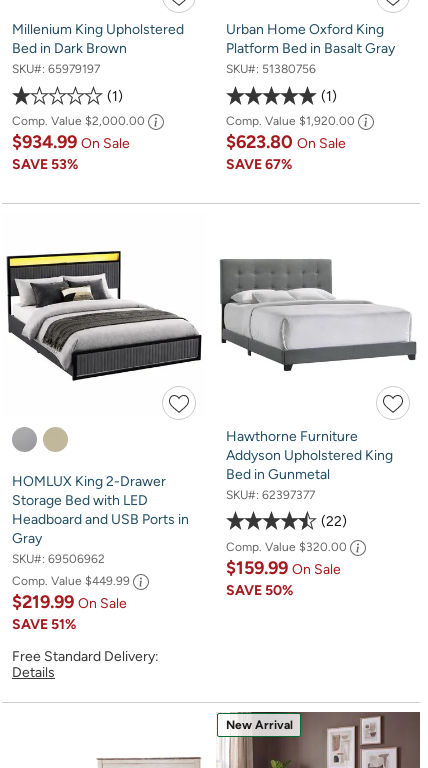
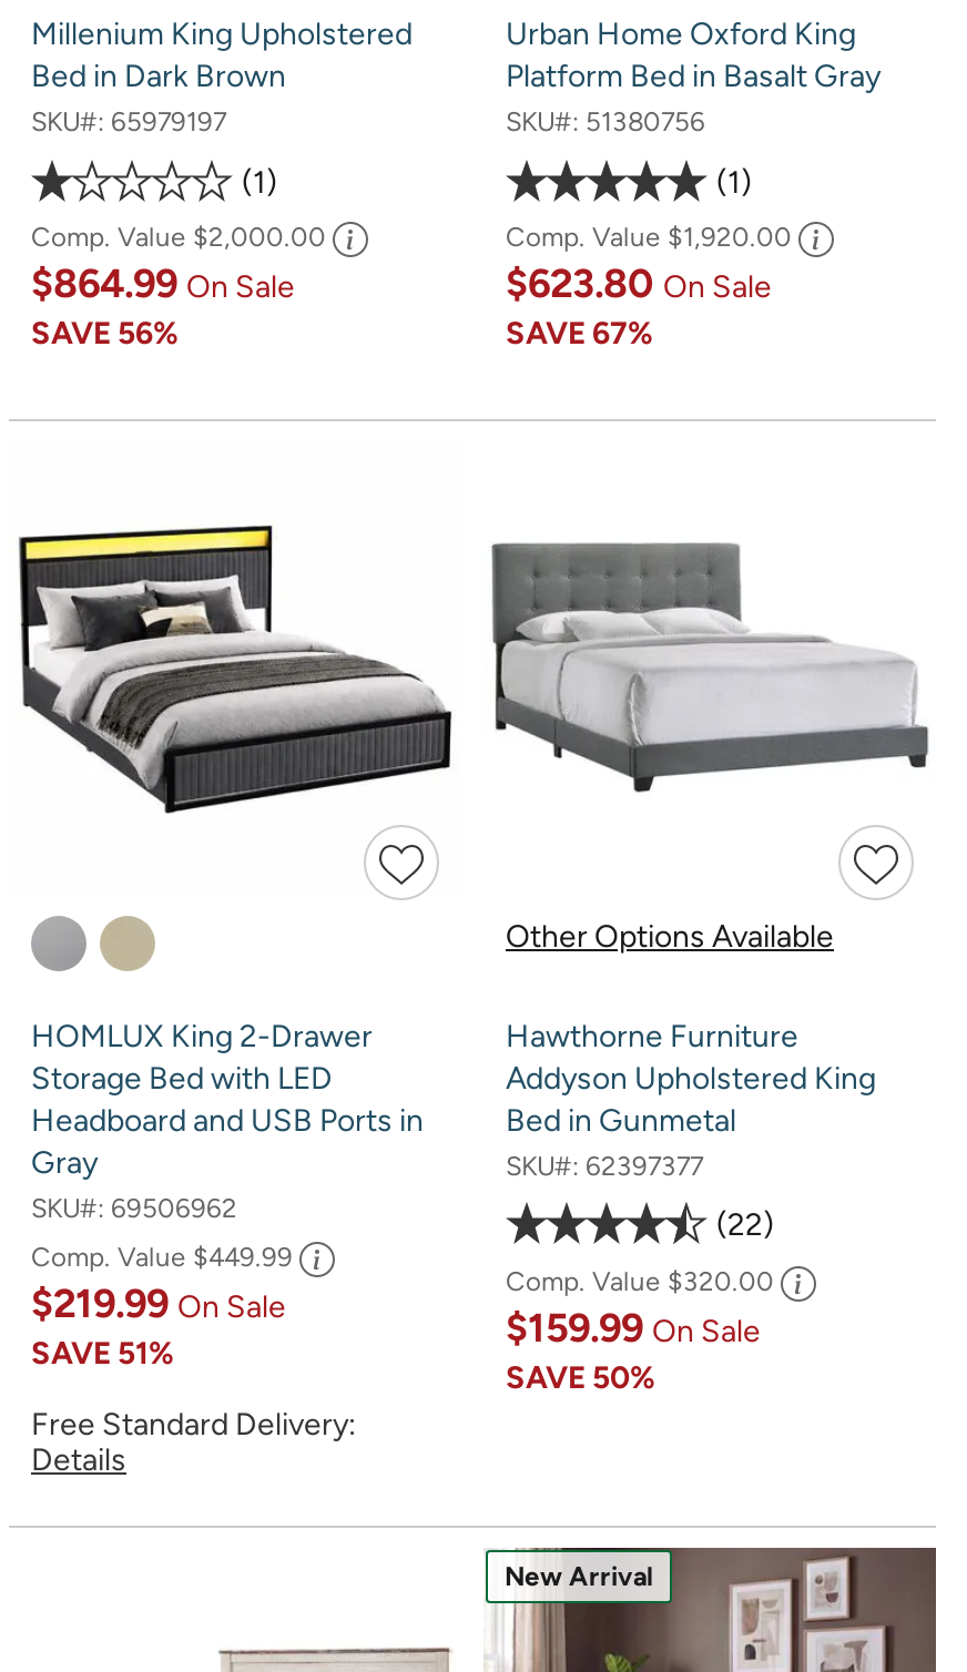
[12,131,130,153] $934.99 On Sale -> [31,260,295,308] $864.99 On Sale
[12,156,78,173] SAVE 53% -> [31,315,177,353] SAVE 56%
none -> [506,917,834,955] Other Options Available
moved [226,428,393,599] -> [506,1017,876,1396]: Hawthorne Furniture | Addyson Upholstered King | Bed in Gunmetal | SKU#: 62397377 | 22 | Comp. Value $320.00 | $159.99 On Sale | SAVE 50%

